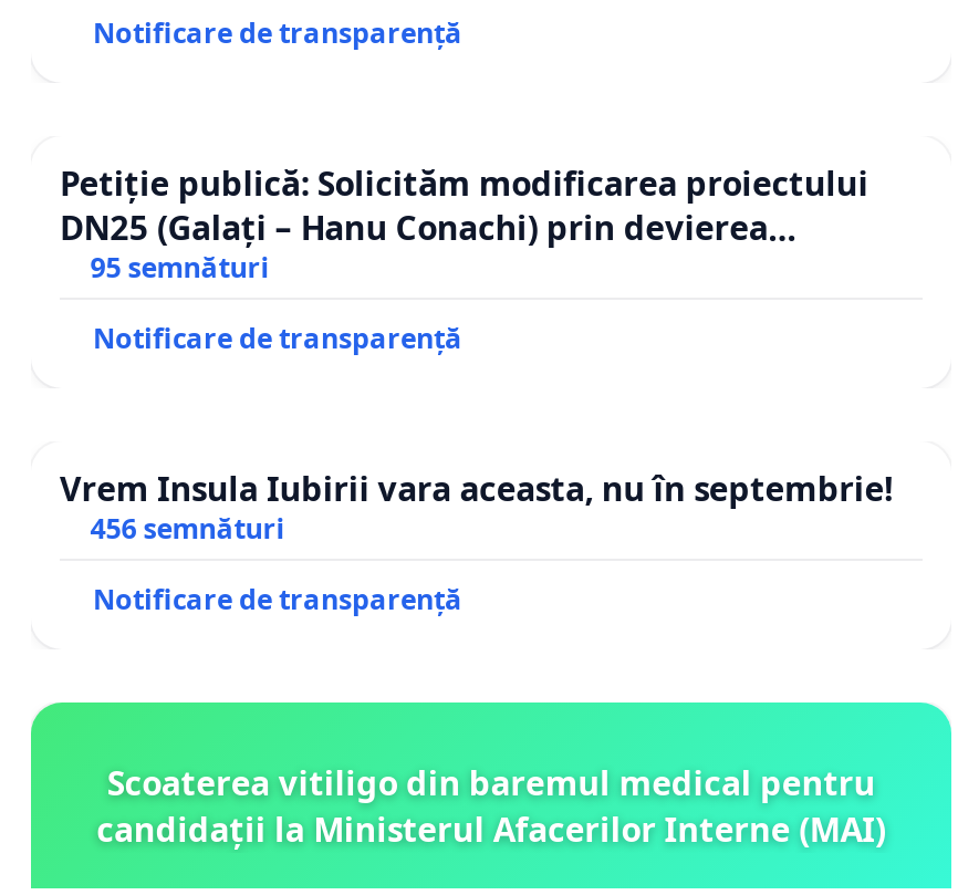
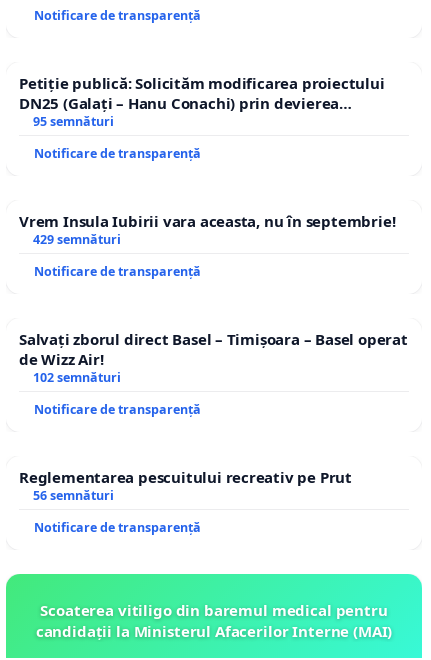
[90,511,285,549] 456 semnături -> [19,231,408,504] 429 semnături | Notificare de transparență | Salvați zborul direct Basel – Timișoara – Basel operat | de Wizz Air! | 102 semnături | Notificare de transparență | Reglementarea pescuitului recreativ pe Prut | 56 semnături

